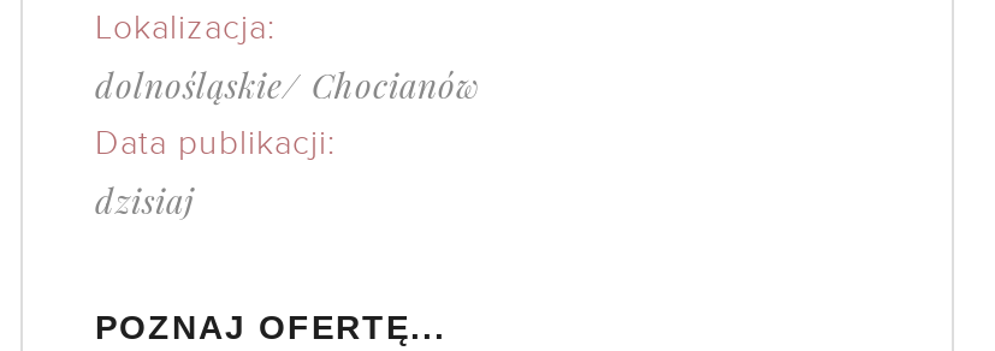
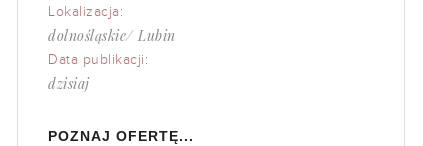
[95,63,481,108] dolnośląskie/ Chocianów -> [48,26,175,45] dolnośląskie/ Lubin

